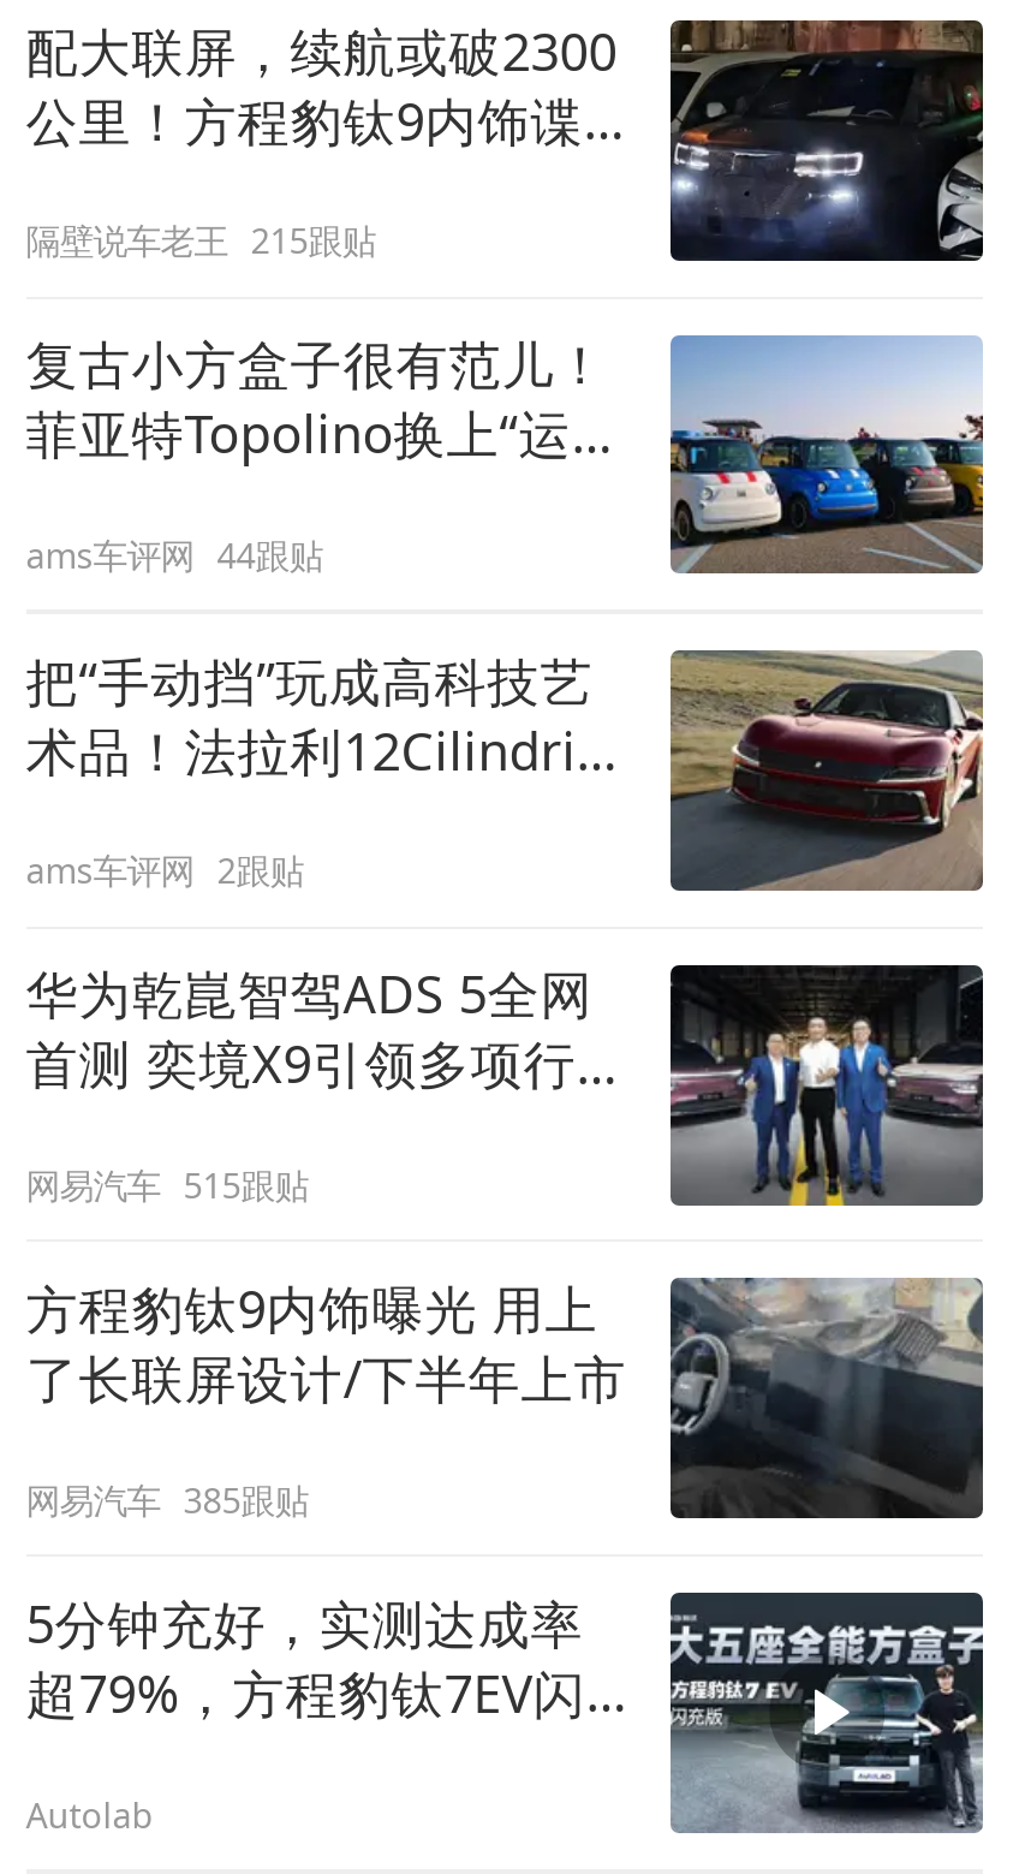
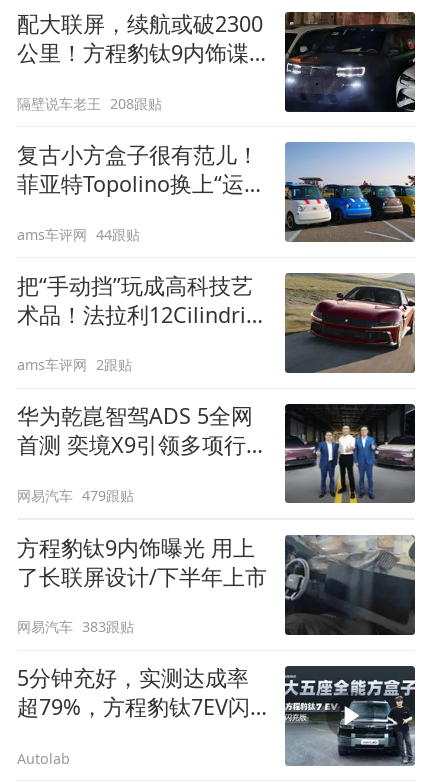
[26,217,376,263] 隔壁说车老王 215跟贴 -> [17,94,162,113] 隔壁说车老王 208跟贴
[26,1162,308,1207] 网易汽车 515跟贴 -> [17,486,134,505] 网易汽车 479跟贴
[26,1476,308,1521] 网易汽车 385跟贴 -> [17,617,134,636] 网易汽车 383跟贴

